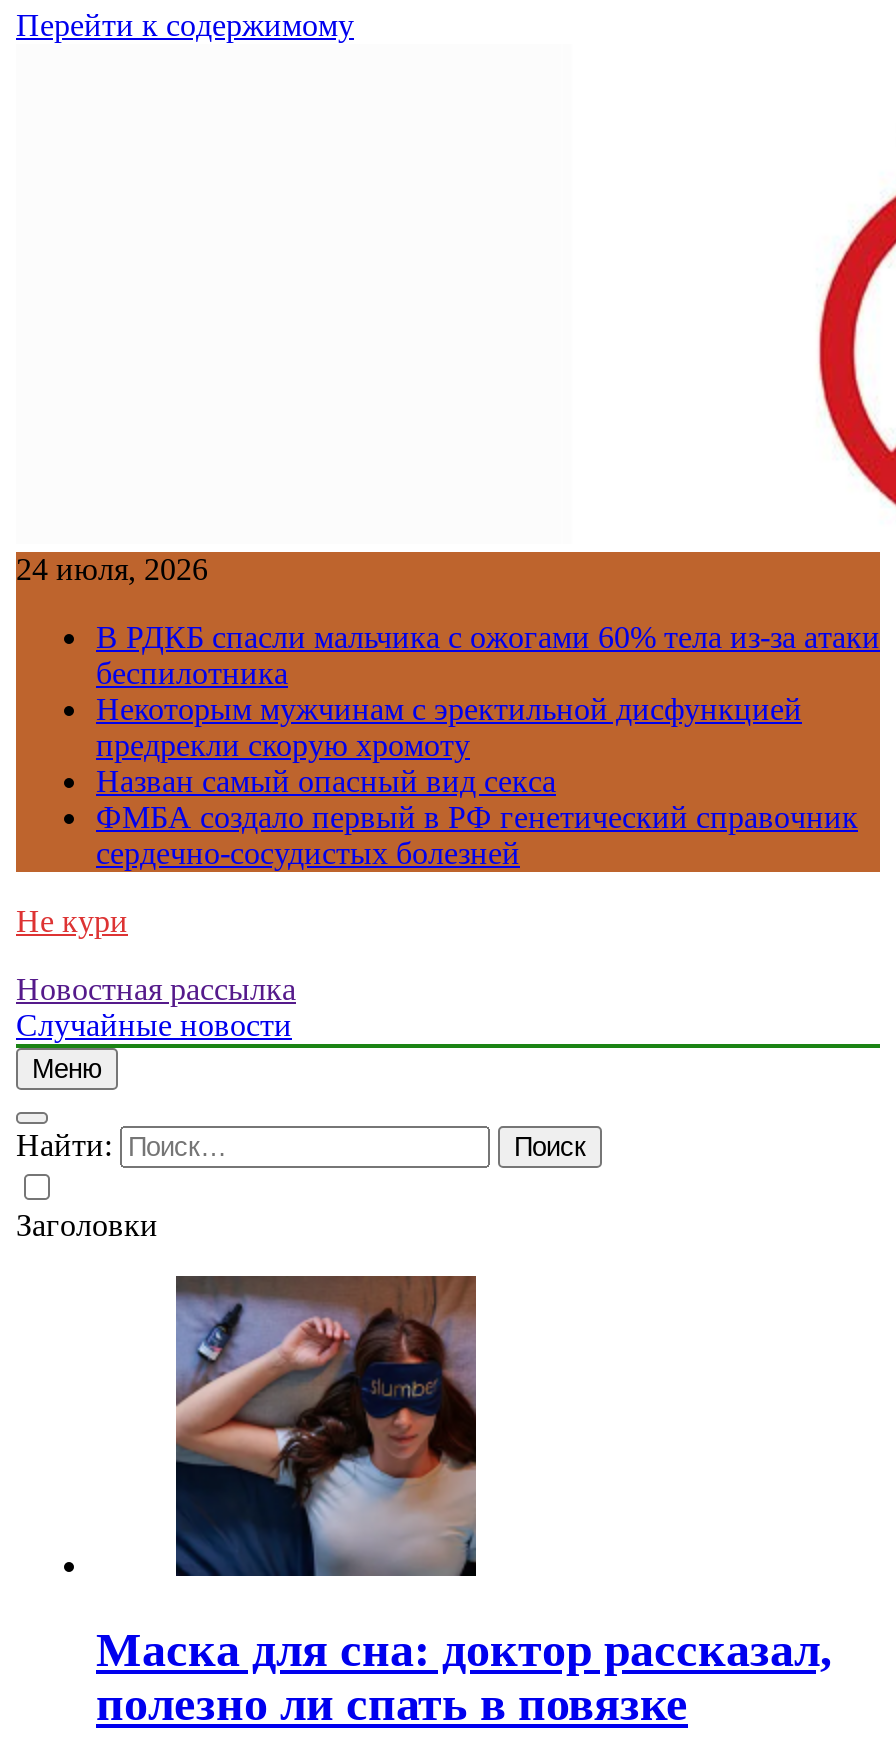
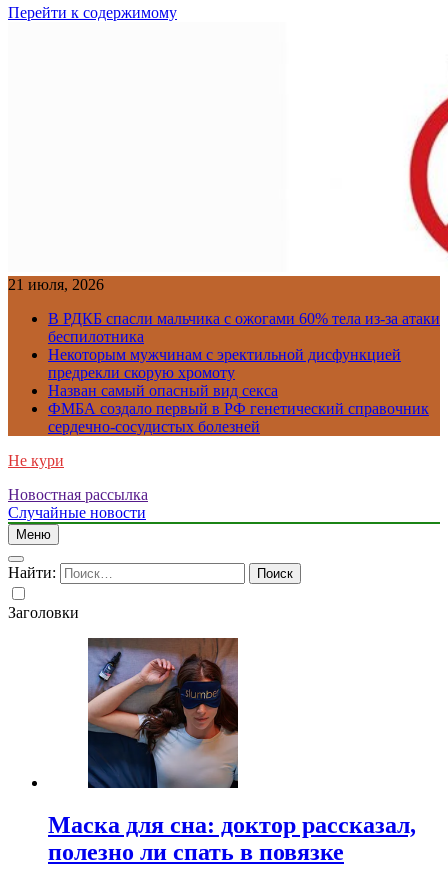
[16,552,208,586] 24 июля, 2026 -> [8,276,104,293] 21 июля, 2026

